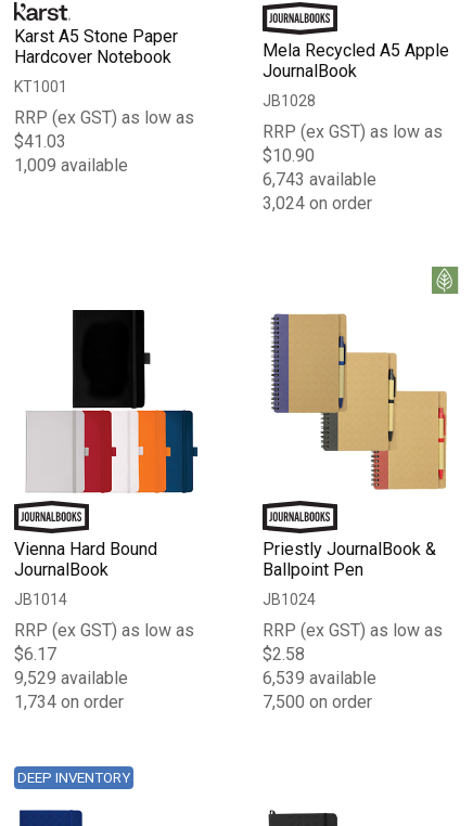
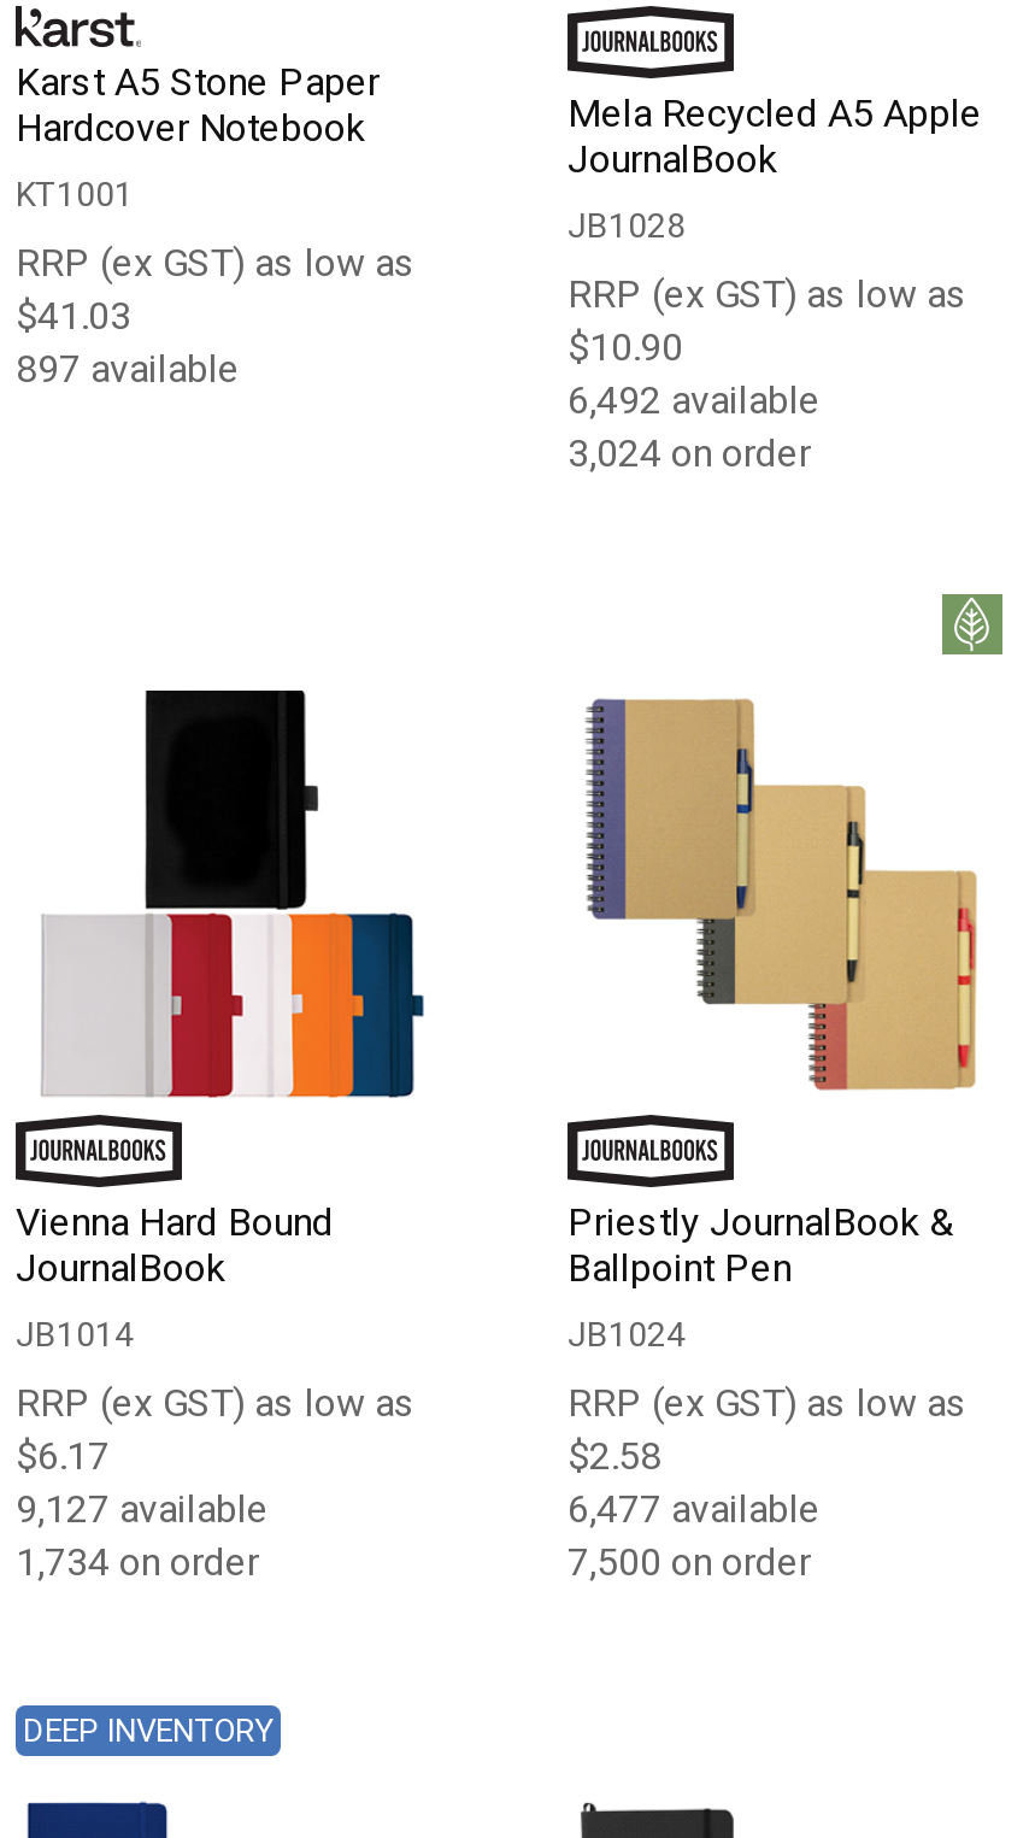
[14,155,128,176] 1,009 available -> [16,346,240,392] 897 available
[263,169,376,190] 6,743 available -> [568,377,821,423] 6,492 available
[14,668,128,688] 9,529 available -> [16,1486,269,1532] 9,127 available
[263,668,376,688] 6,539 available -> [568,1486,821,1532] 6,477 available

